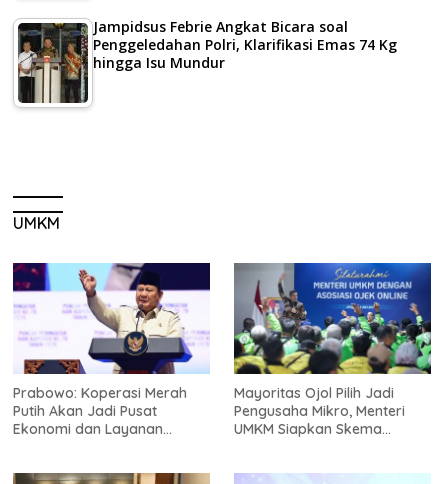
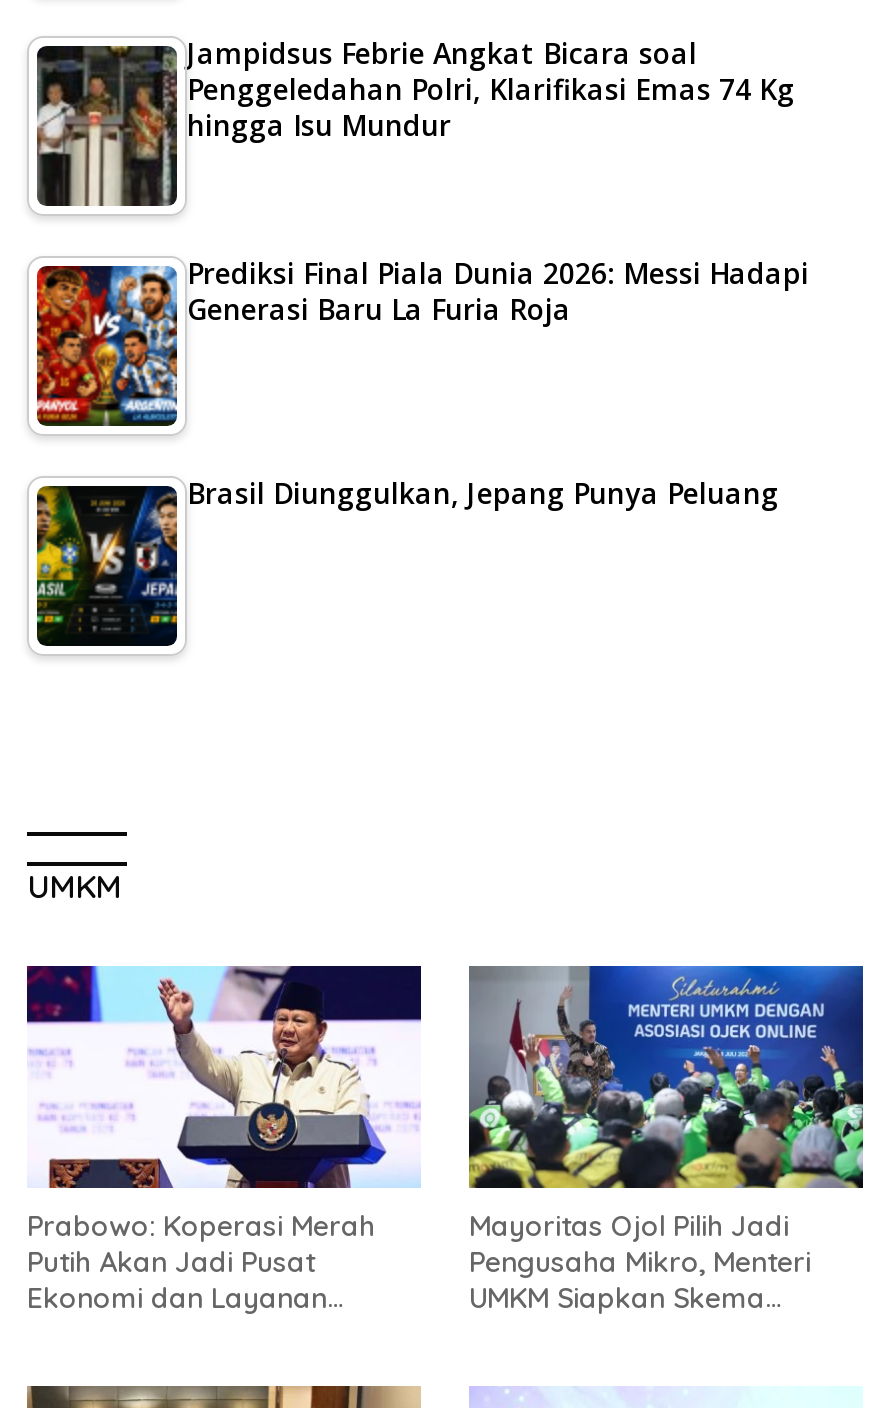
none -> [35,254,809,428] [image] | Prediksi Final Piala Dunia 2026: Messi Hadapi | Generasi Baru La Furia Roja
none -> [35,474,779,648] [image] | Brasil Diunggulkan, Jepang Punya Peluang

